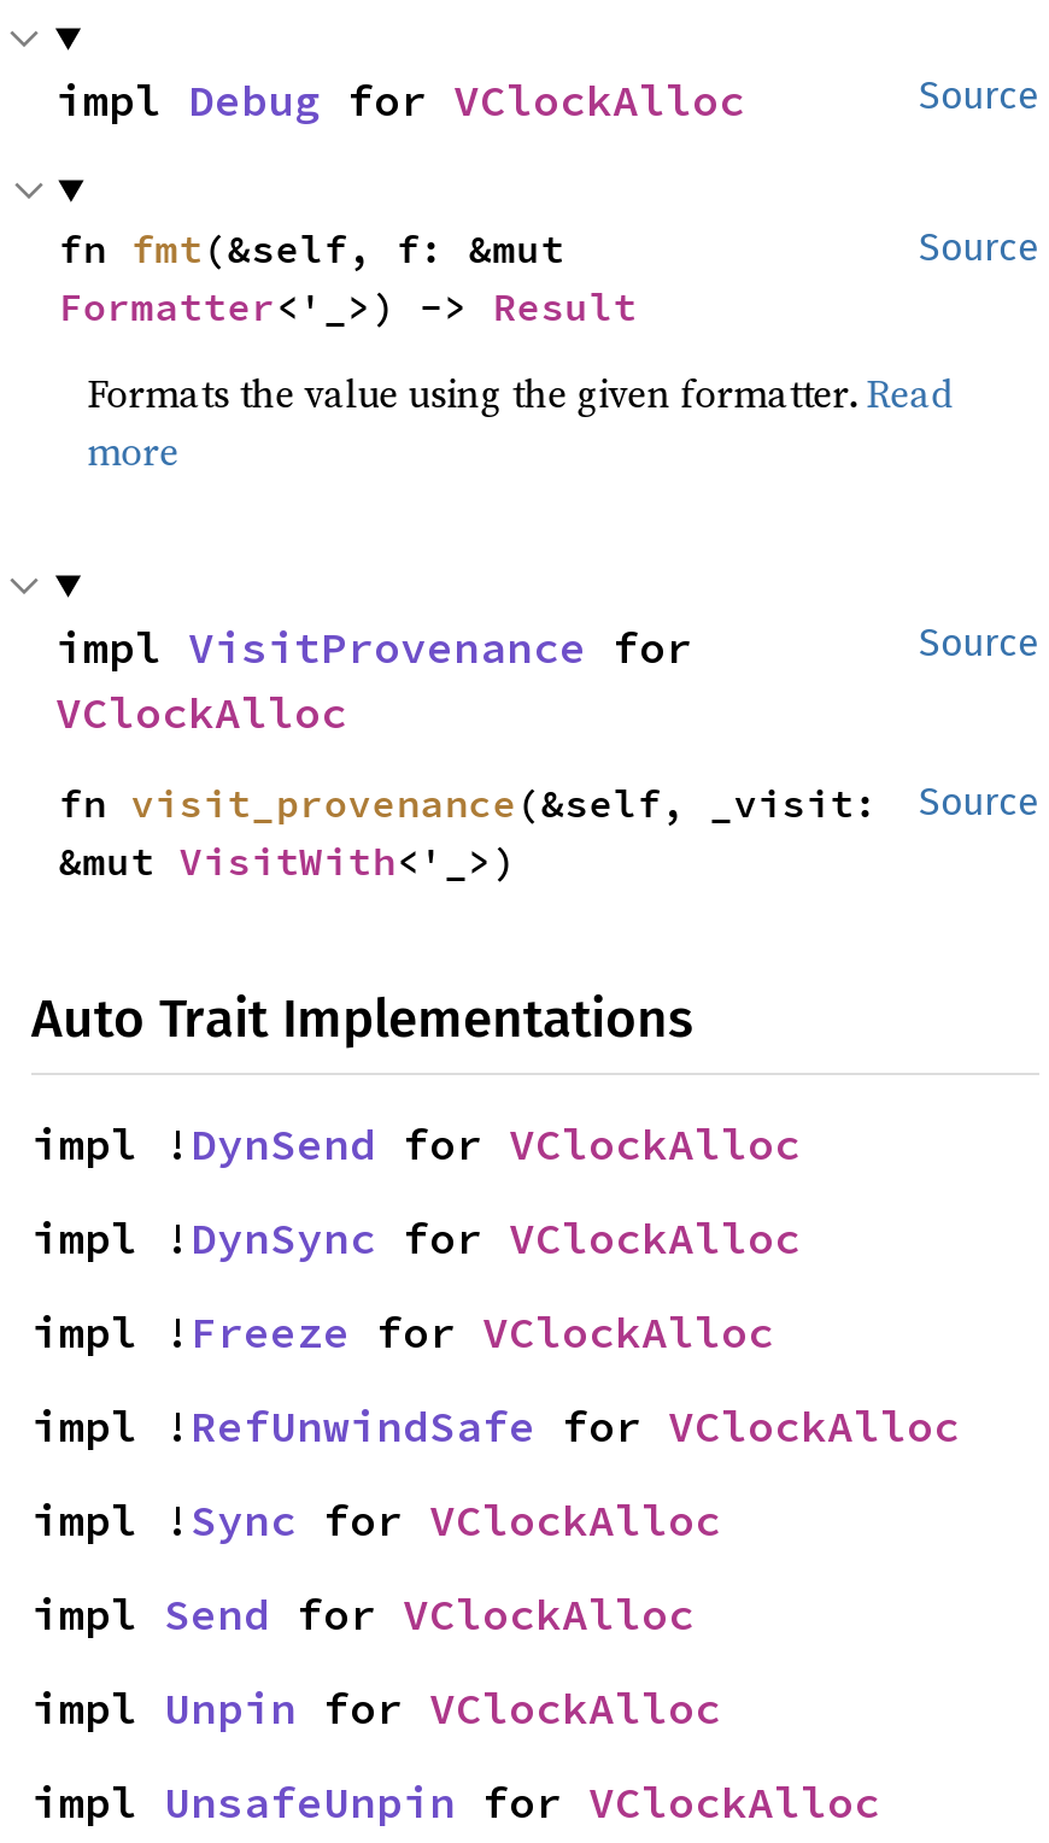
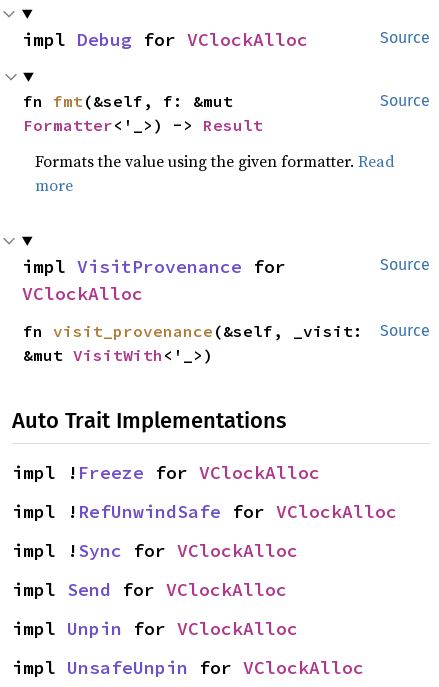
[31,1115,801,1265] impl ! DynSend for VClockAlloc | impl ! DynSync for VClockAlloc -> none

